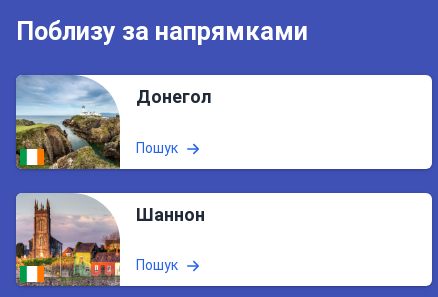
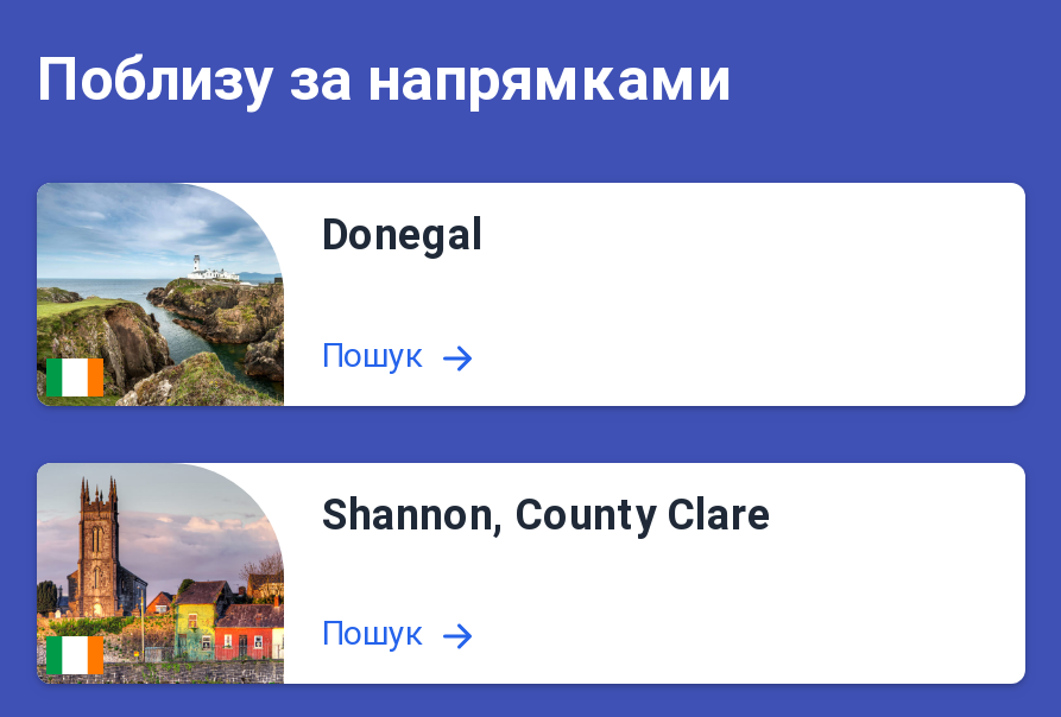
[136,86,212,107] Донегол -> [322,209,484,259] Donegal
[136,204,205,225] Шаннон -> [322,488,771,538] Shannon, County Clare

